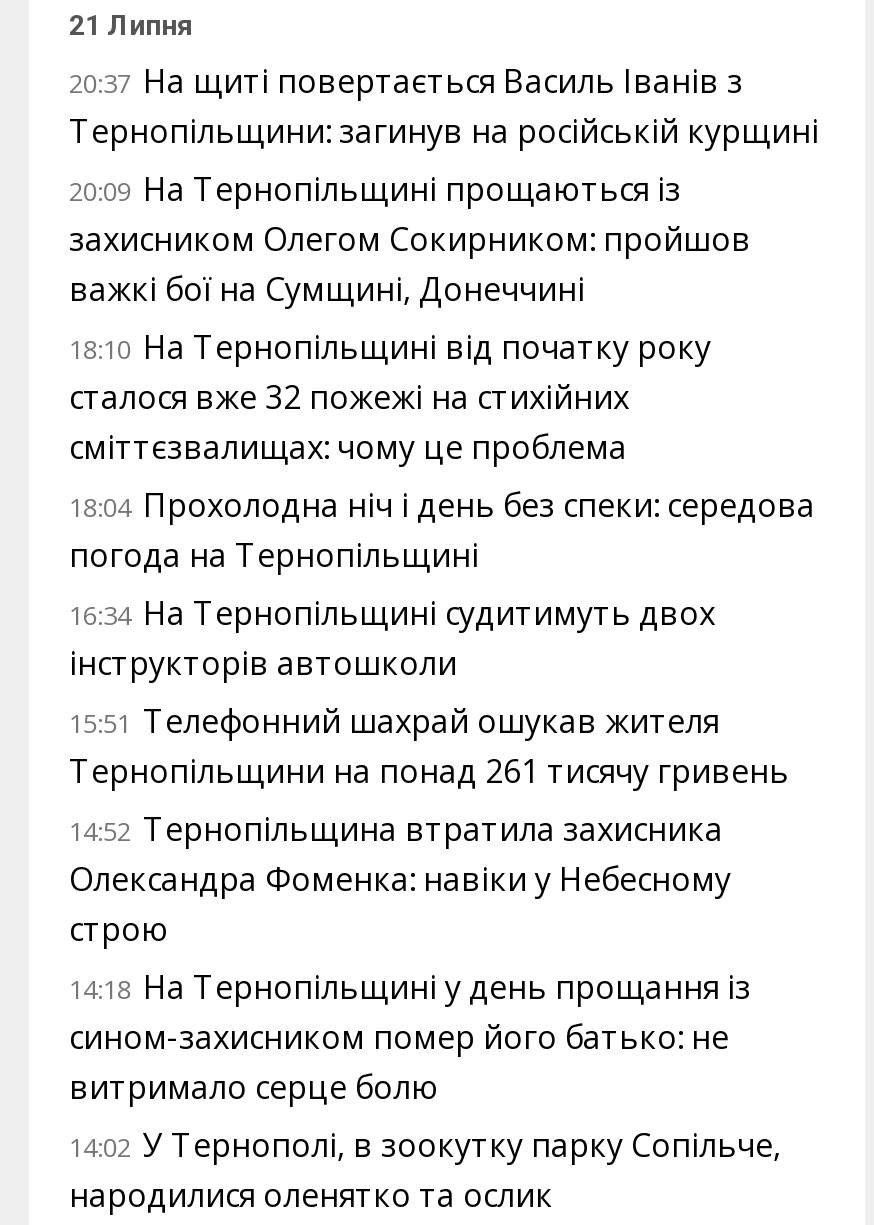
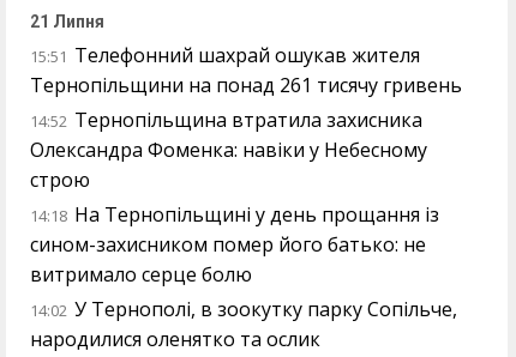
[69,59,819,685] 20:37 На щиті повертається Василь Іванів з | Тернопільщини: загинув на російській курщині | 20:09 На Тернопільщині прощаються із | захисником Олегом Сокирником: пройшов | важкі бої на Сумщині, Донеччині | 18:10 На Тернопільщині від початку року | сталося вже 32 пожежі на стихійних | сміттєзвалищах: чому це проблема | 18:04 Прохолодна ніч і день без спеки: середова | погода на Тернопільщині | 16:34 На Тернопільщині судитимуть двох | інструкторів автошколи -> none

